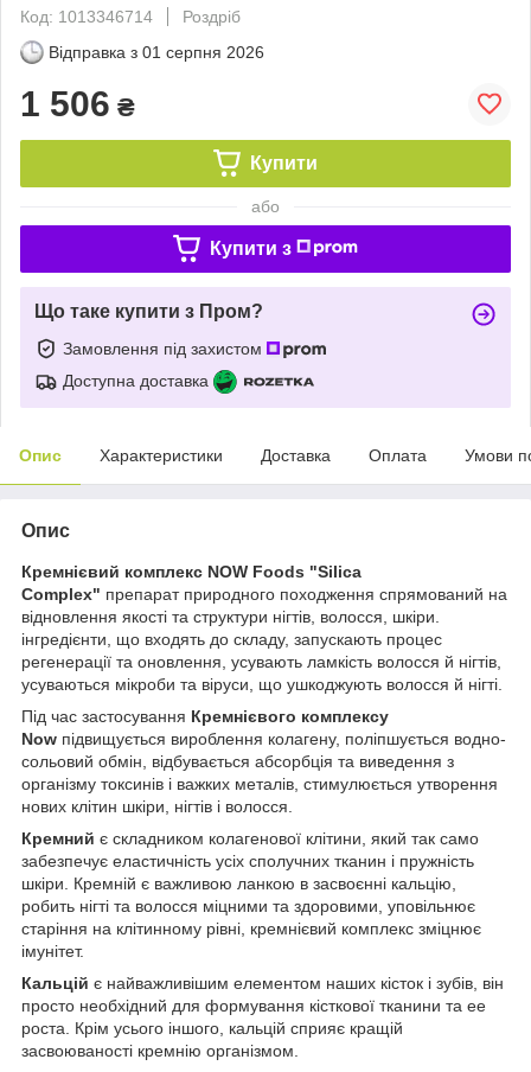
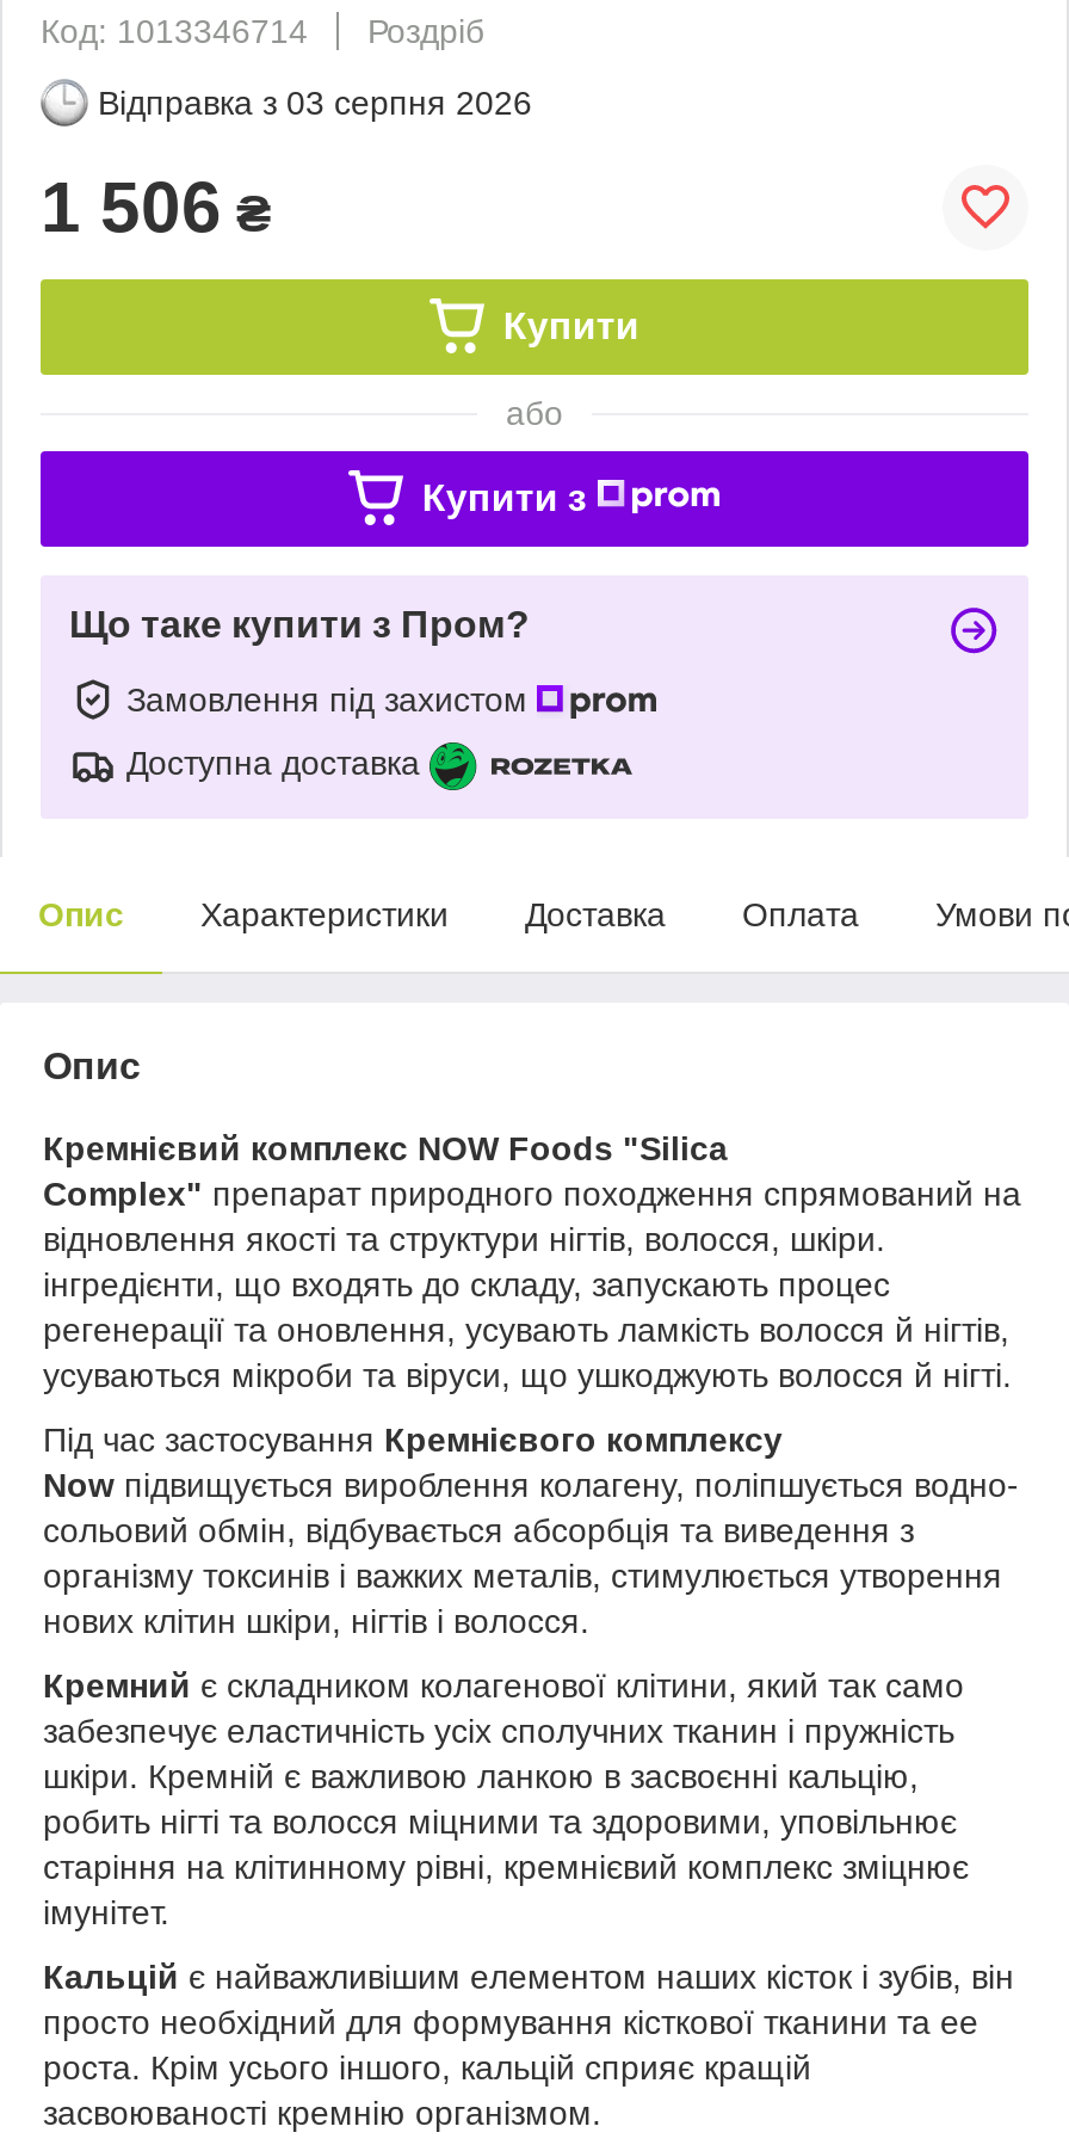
[49,42,264,61] Відправка з 01 серпня 2026 -> [98,83,532,121] Відправка з 03 серпня 2026

